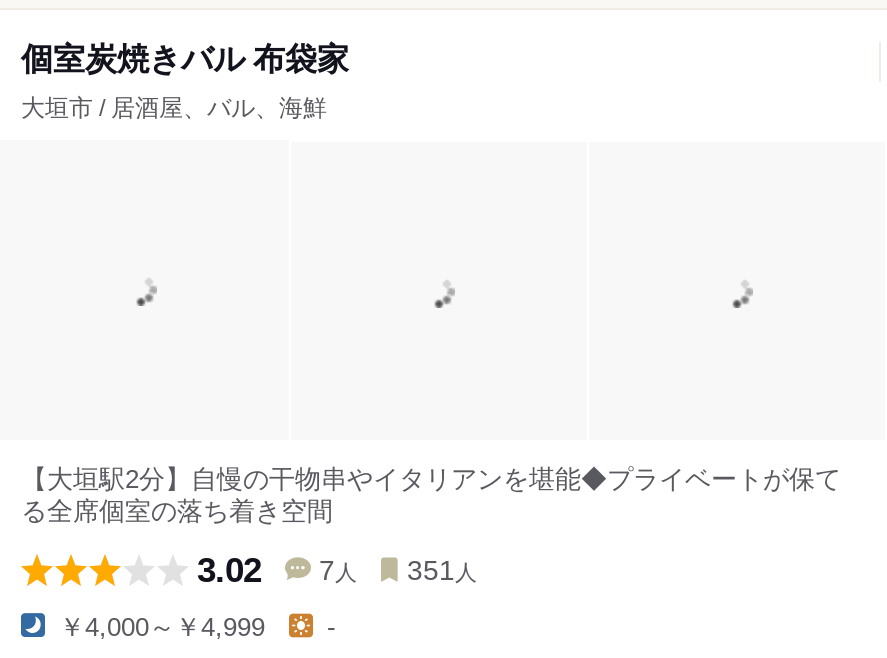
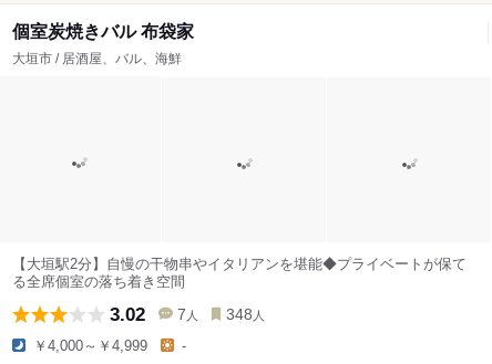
[197,551,477,591] 3.02 7人 351人 -> [110,304,265,326] 3.02 7人 348人

